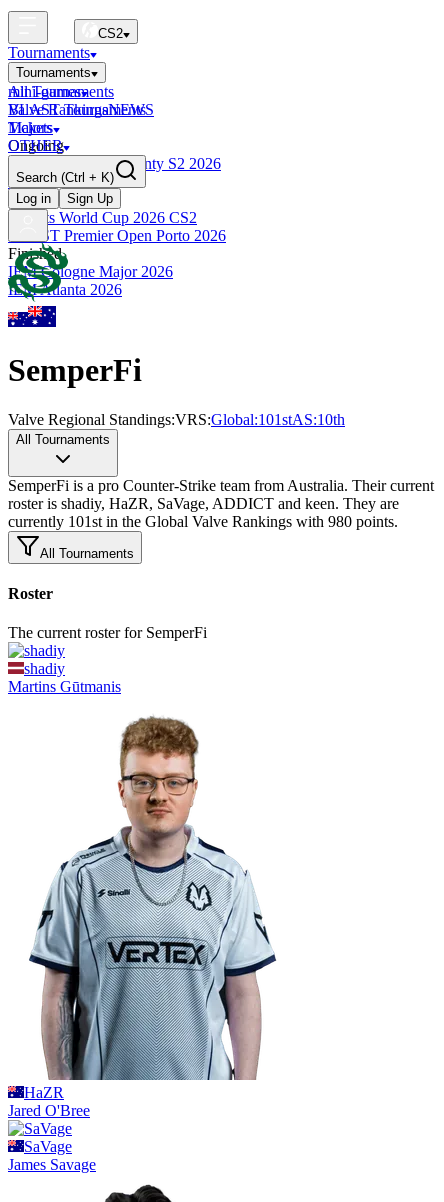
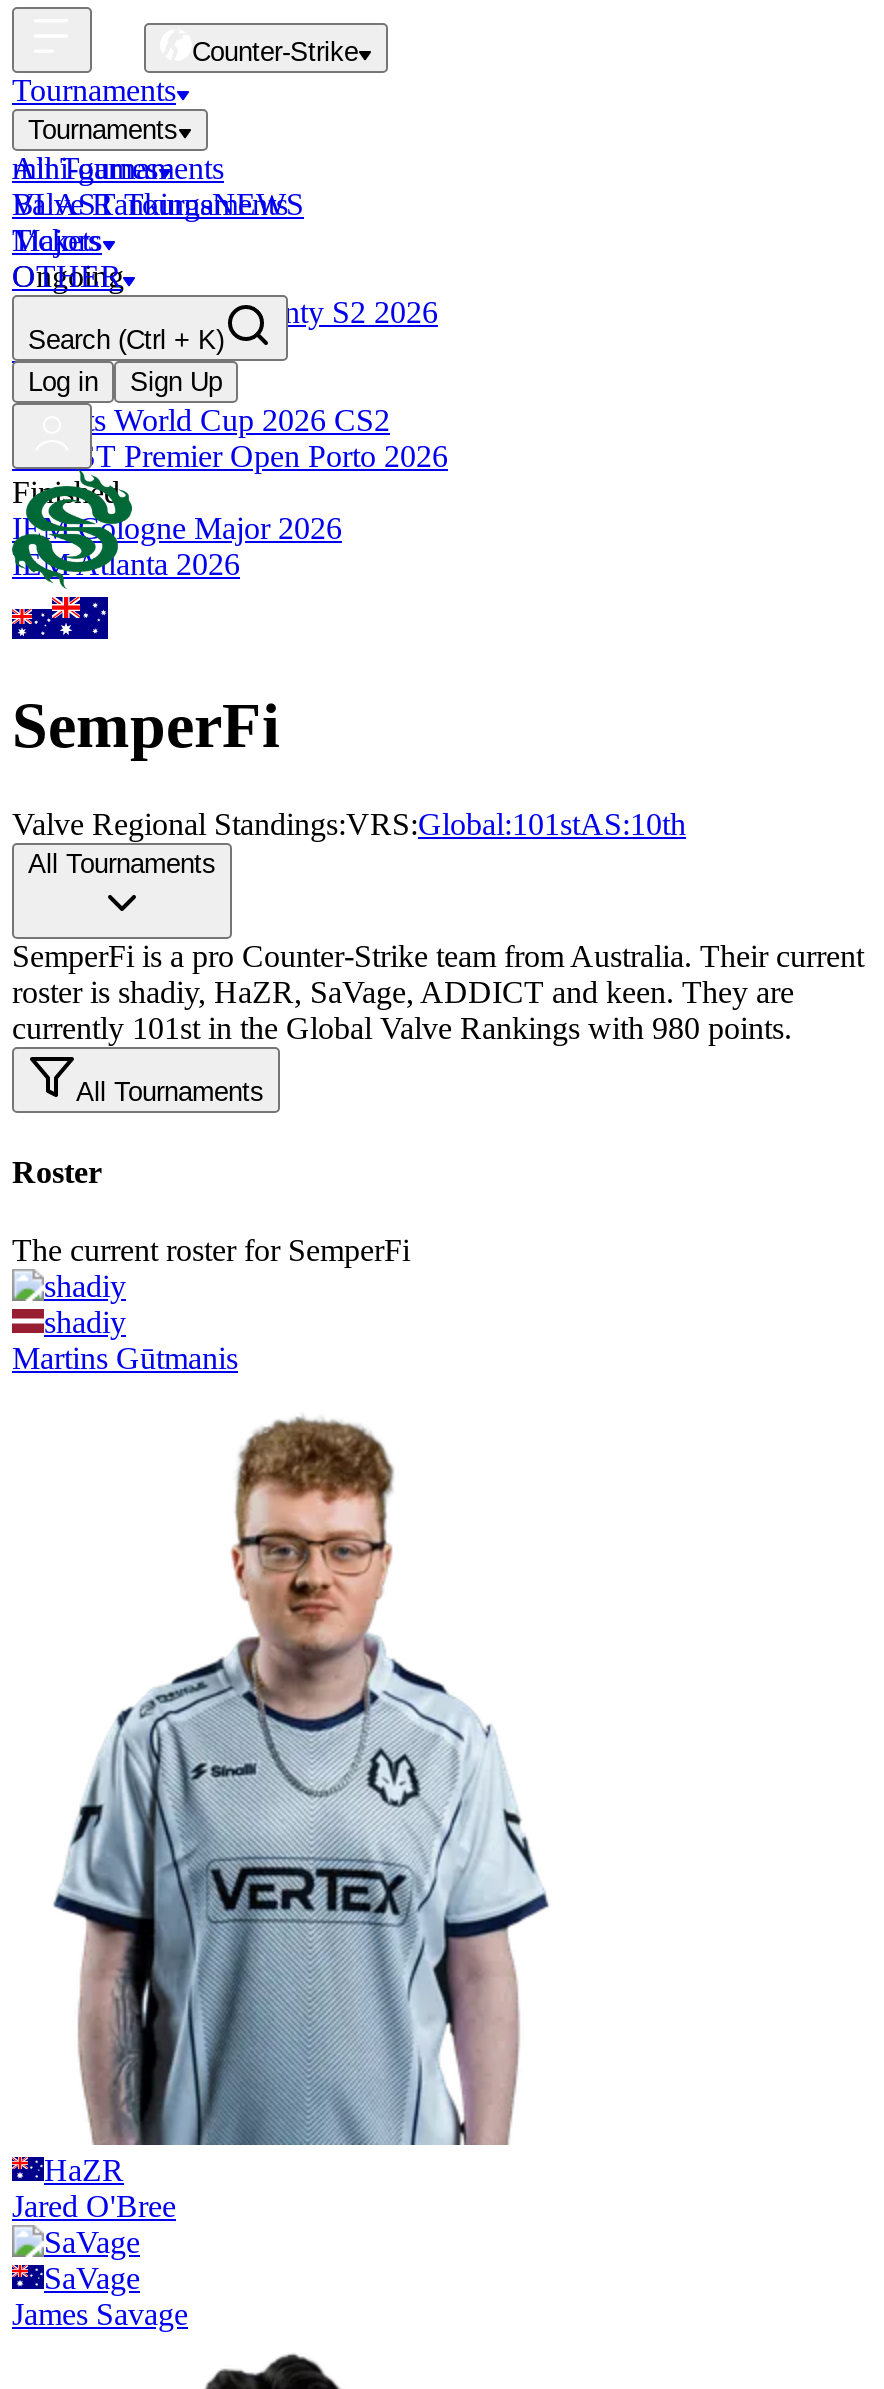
[98,26,123,41] CS2 -> [192,37,358,67] Counter-Strike

